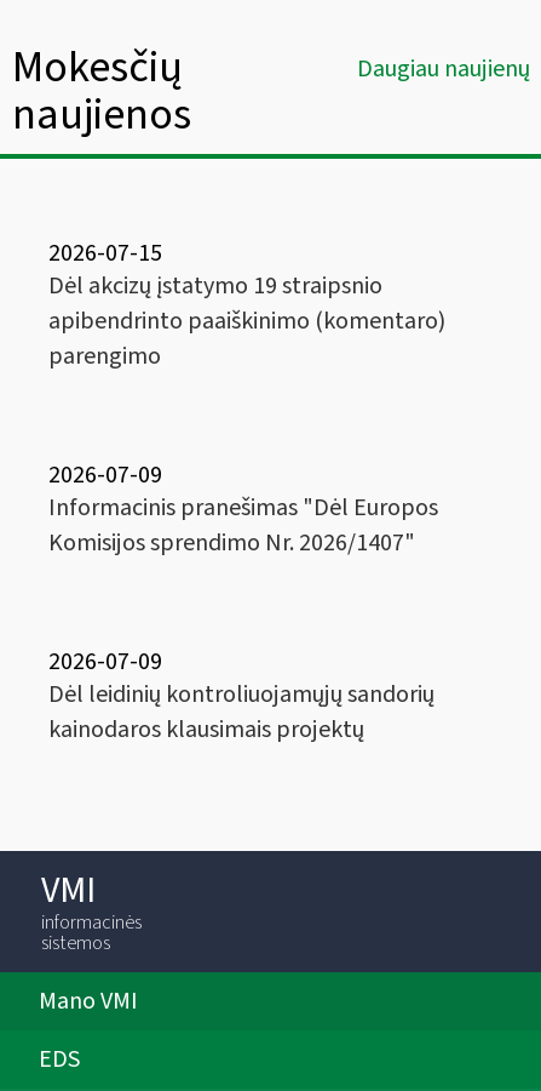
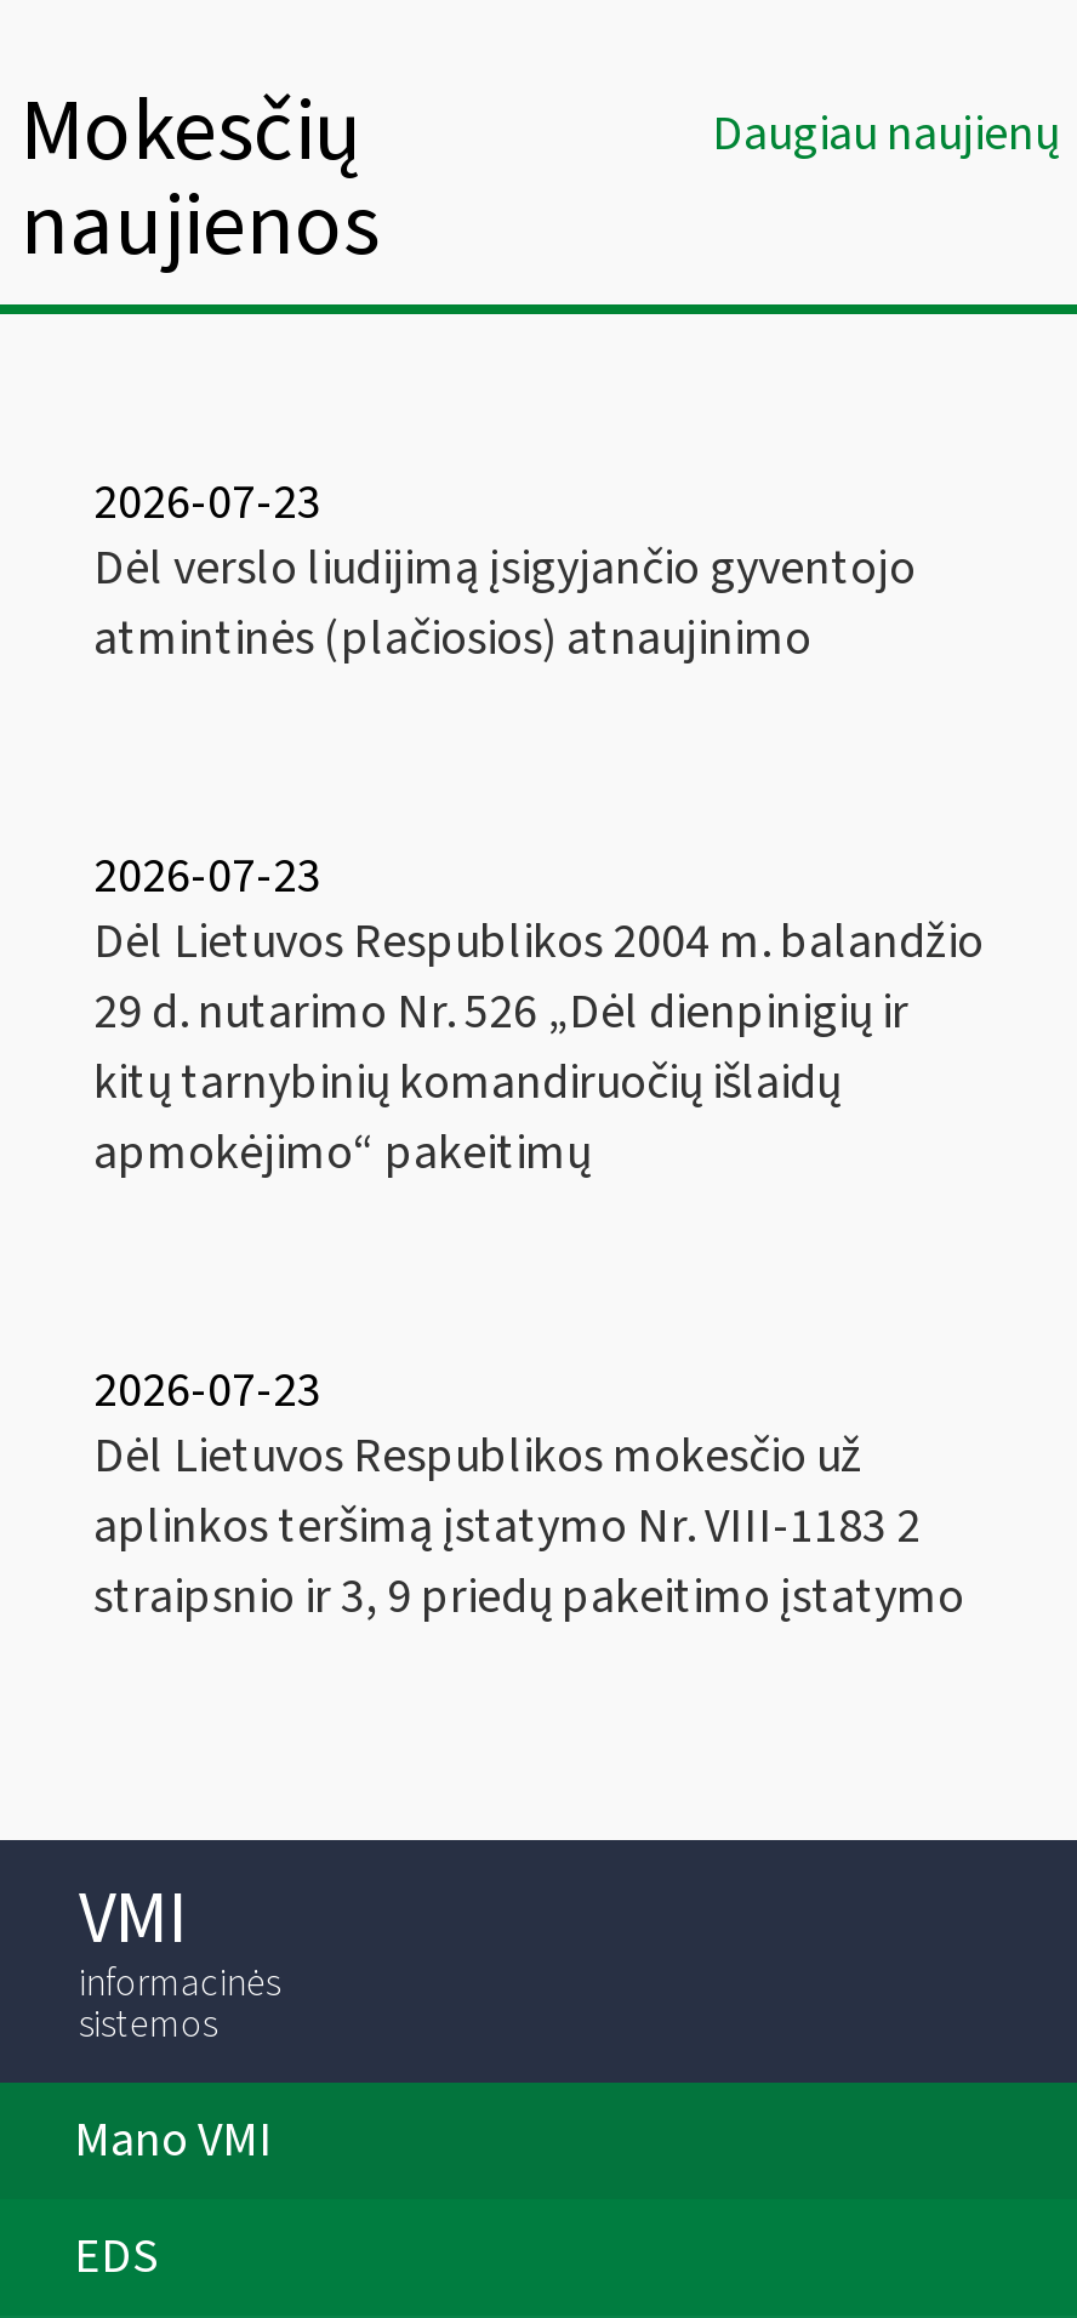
[48,237,445,374] 2026-07-15 | Dėl akcizų įstatymo 19 straipsnio | apibendrinto paaiškinimo (komentaro) | parengimo -> [93,470,916,674] 2026-07-23 | Dėl verslo liudijimą įsigyjančio gyventojo | atmintinės (plačiosios) atnaujinimo
[48,458,438,560] 2026-07-09 | Informacinis pranešimas "Dėl Europos | Komisijos sprendimo Nr. 2026/1407" -> [93,844,984,1188] 2026-07-23 | Dėl Lietuvos Respublikos 2004 m. balandžio | 29 d. nutarimo Nr. 526 „Dėl dienpinigių ir | kitų tarnybinių komandiruočių išlaidų | apmokėjimo“ pakeitimų
[48,645,434,747] 2026-07-09 | Dėl leidinių kontroliuojamųjų sandorių | kainodaros klausimais projektų -> [93,1358,964,1632] 2026-07-23 | Dėl Lietuvos Respublikos mokesčio už | aplinkos teršimą įstatymo Nr. VIII-1183 2 | straipsnio ir 3, 9 priedų pakeitimo įstatymo

